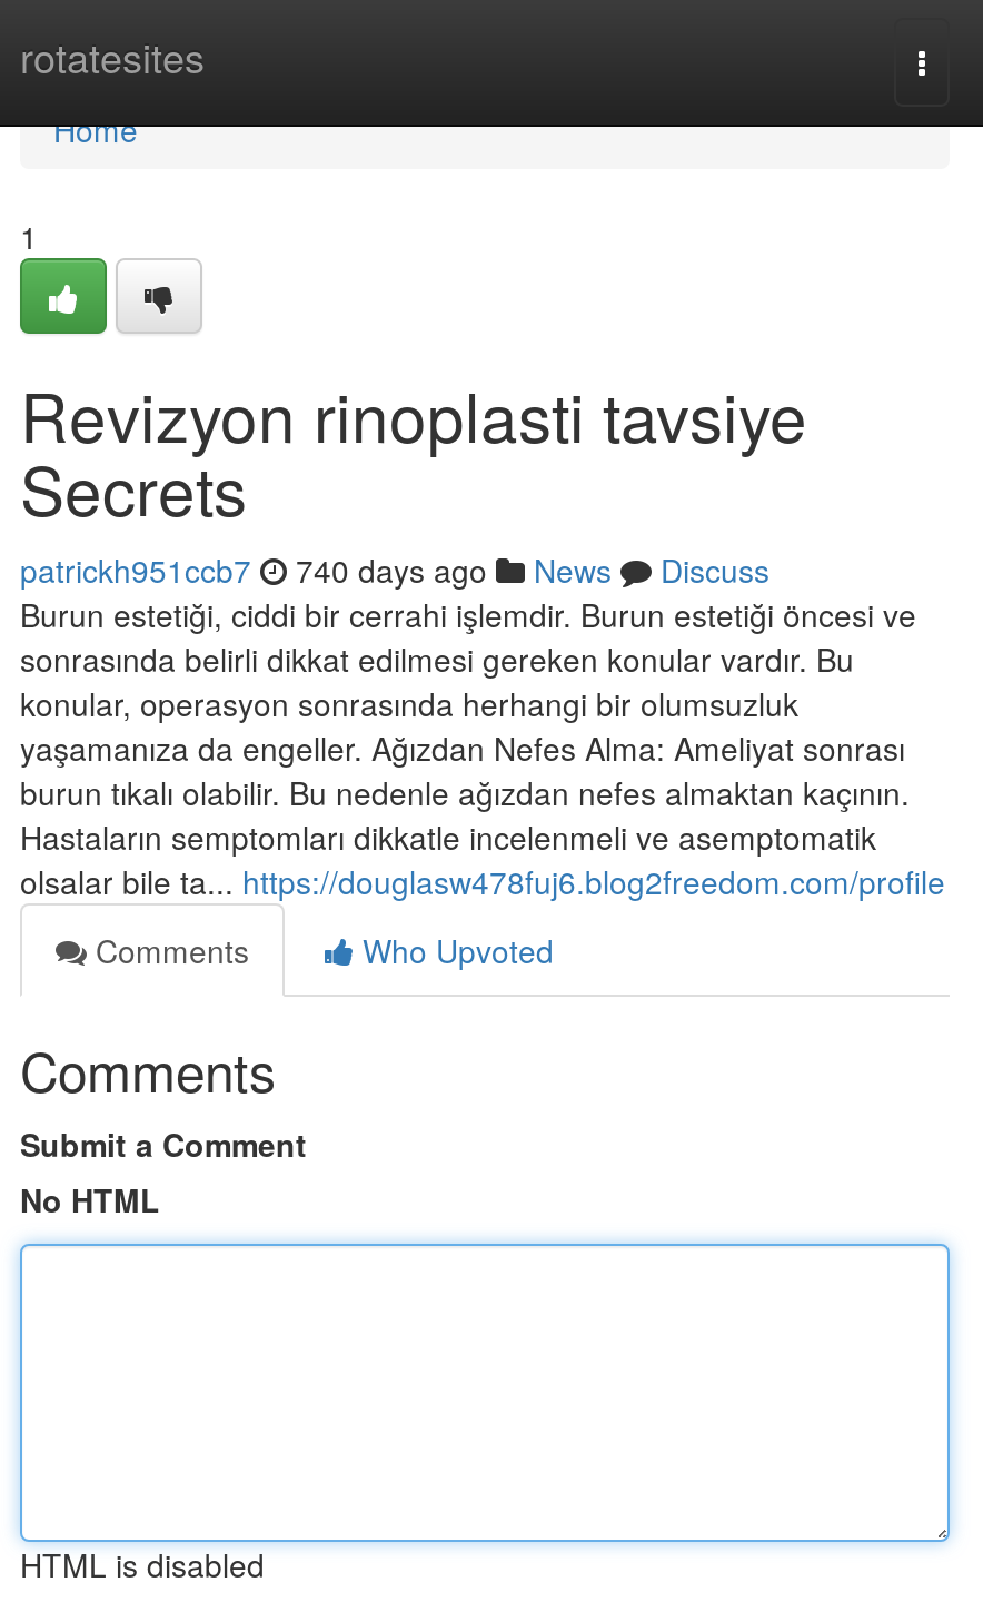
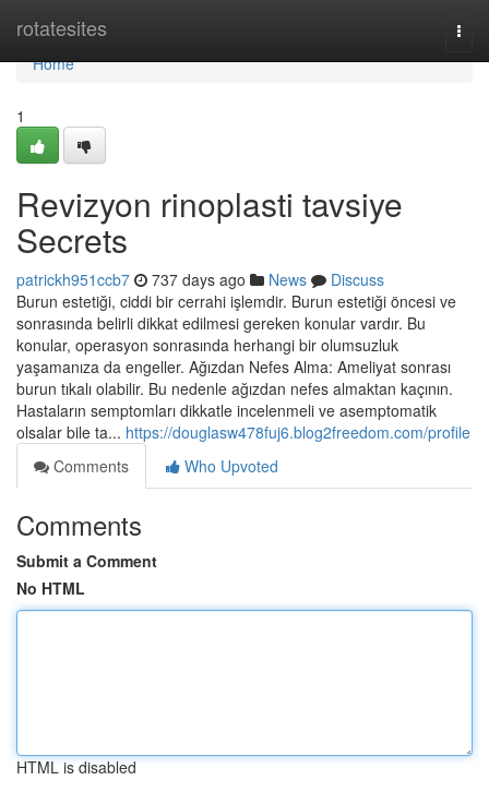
[20,547,769,592] patrickh951ccb7 740 days ago News Discuss -> [16,268,384,290] patrickh951ccb7 737 days ago News Discuss

